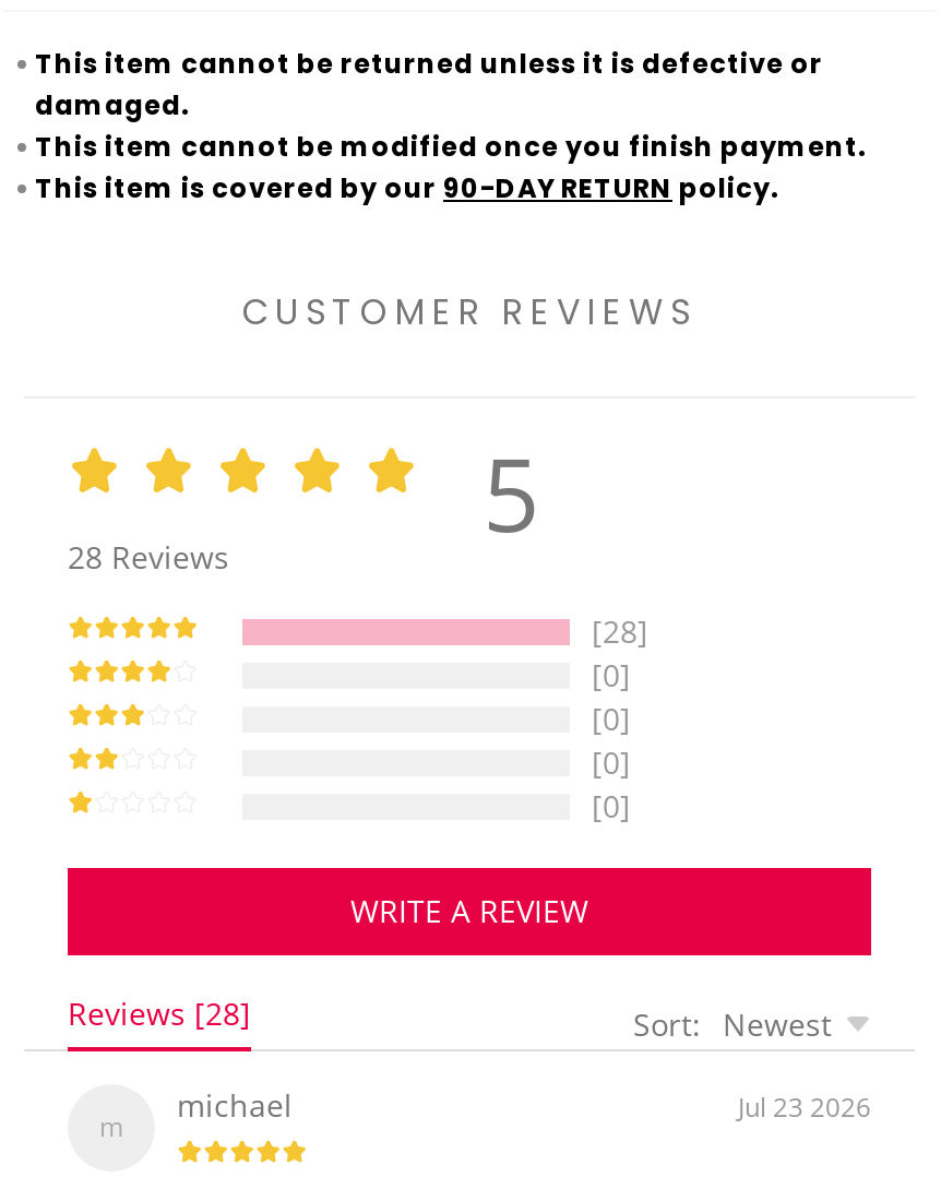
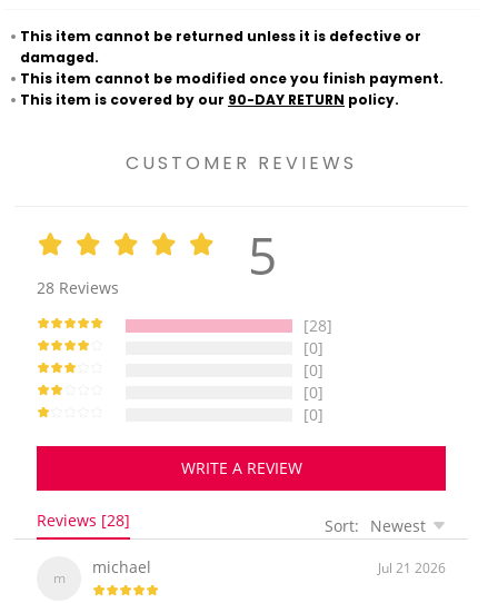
[738,1089,871,1126] Jul 23 2026 -> [378,559,446,578] Jul 21 2026

